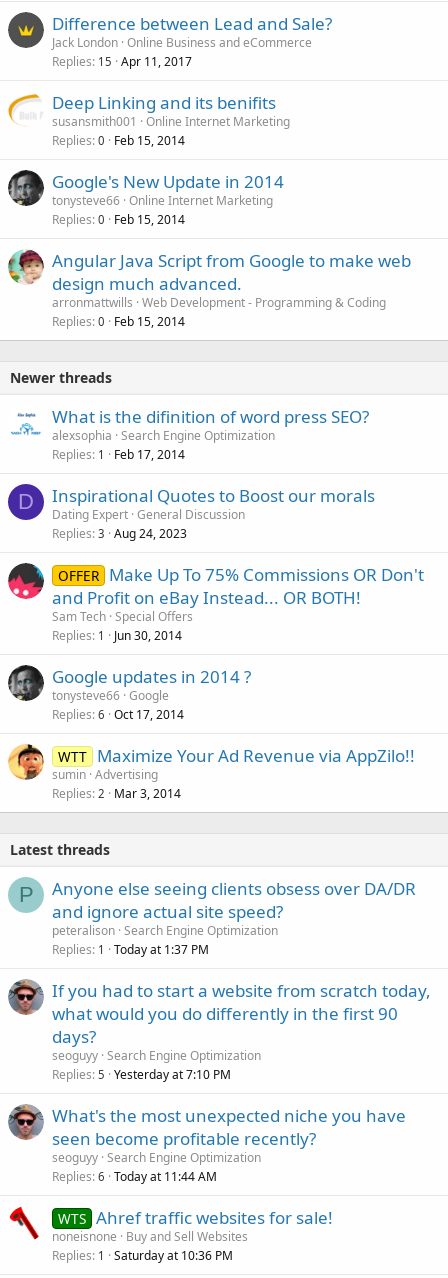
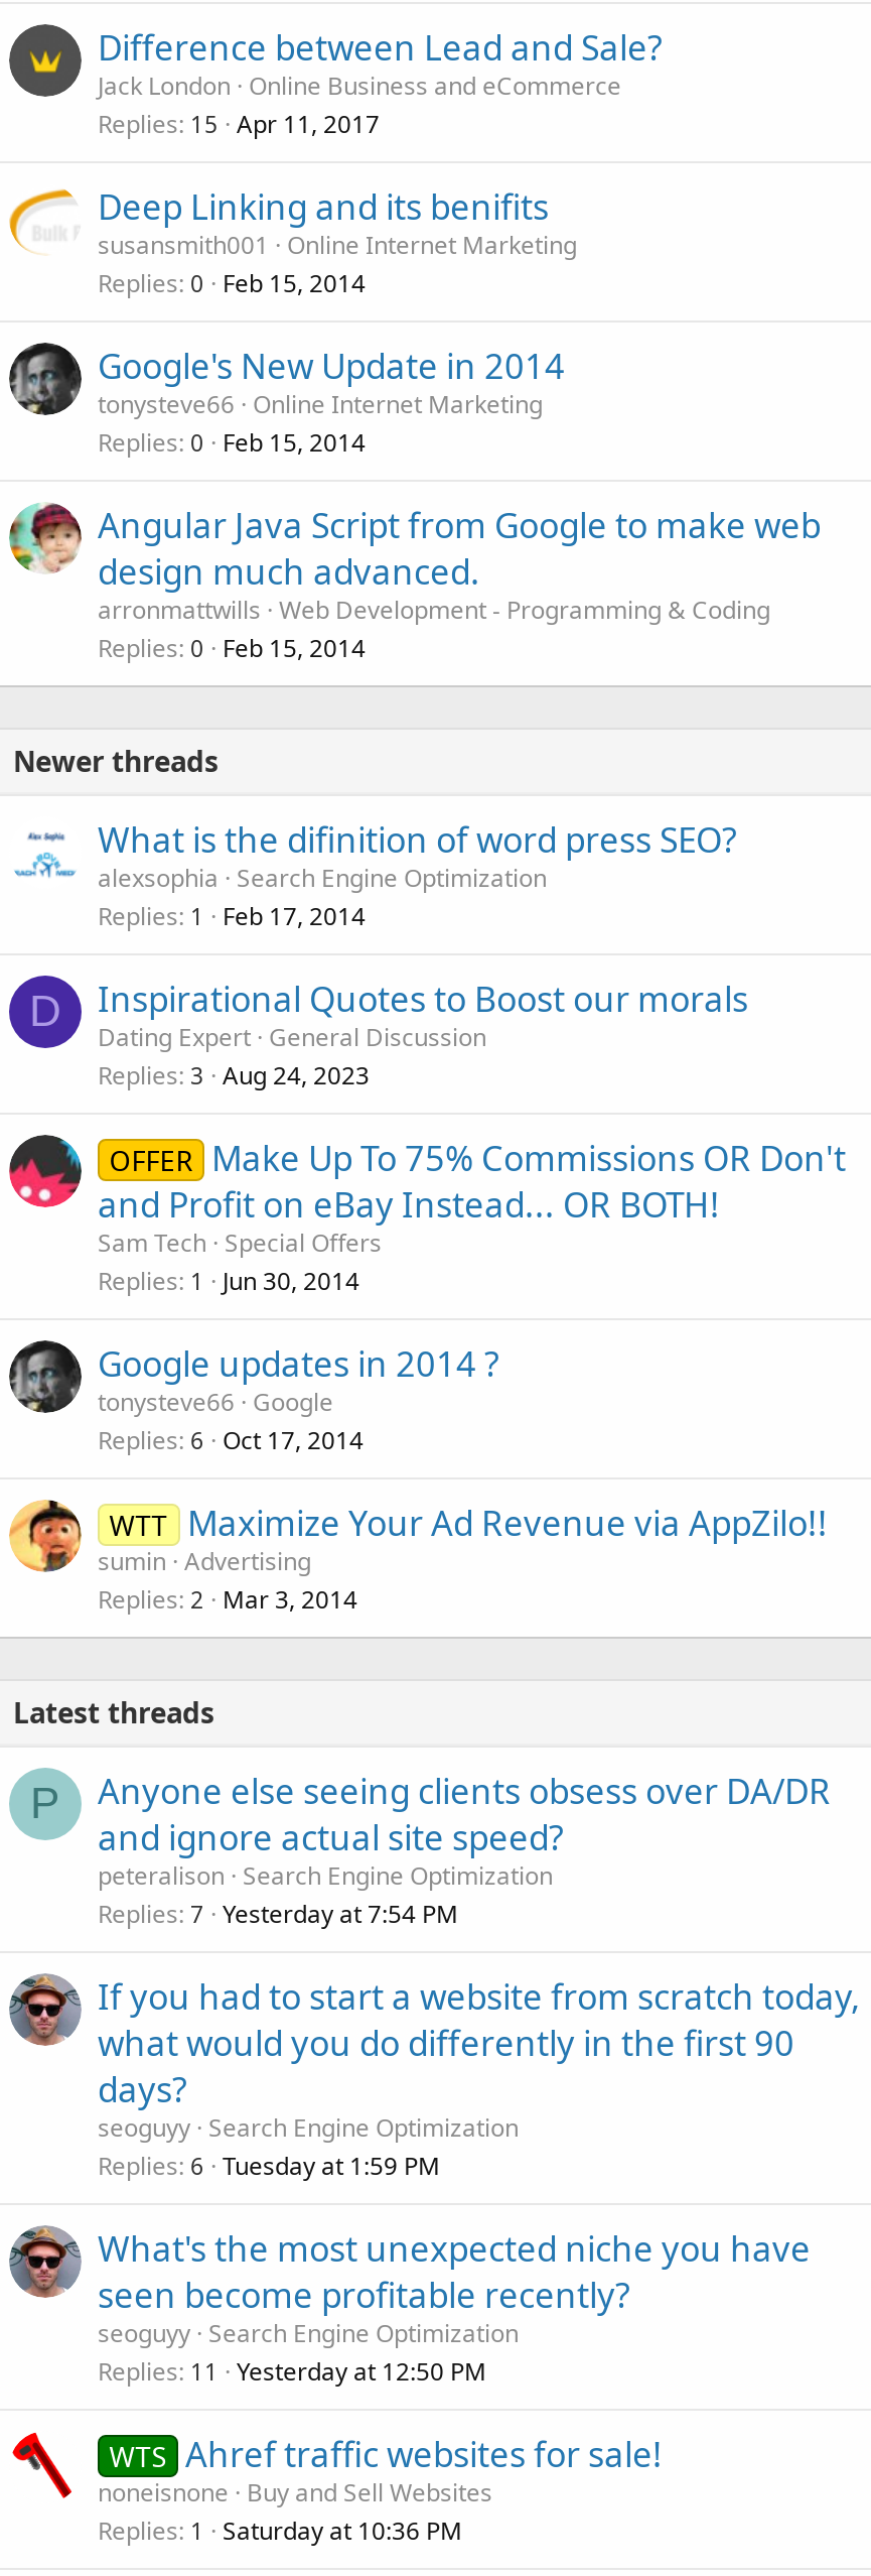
[52,941,209,958] Replies 1 Today at 1:37 PM -> [98,1897,458,1931] Replies 7 Yesterday at 7:54 PM
[52,1066,231,1083] Replies 5 Yesterday at 7:10 PM -> [98,2149,440,2183] Replies 6 Tuesday at 1:59 PM
[52,1168,217,1185] Replies 6 Today at 11:44 AM -> [98,2354,486,2389] Replies 11 Yesterday at 12:50 PM

